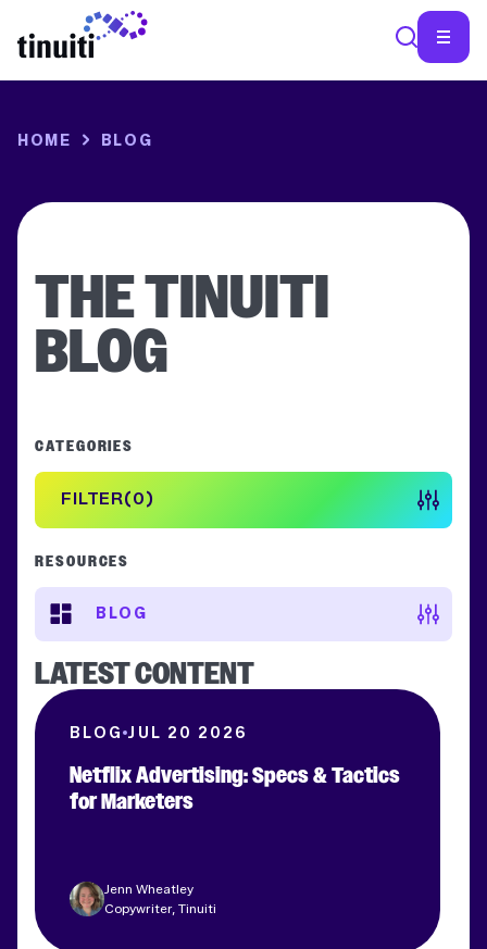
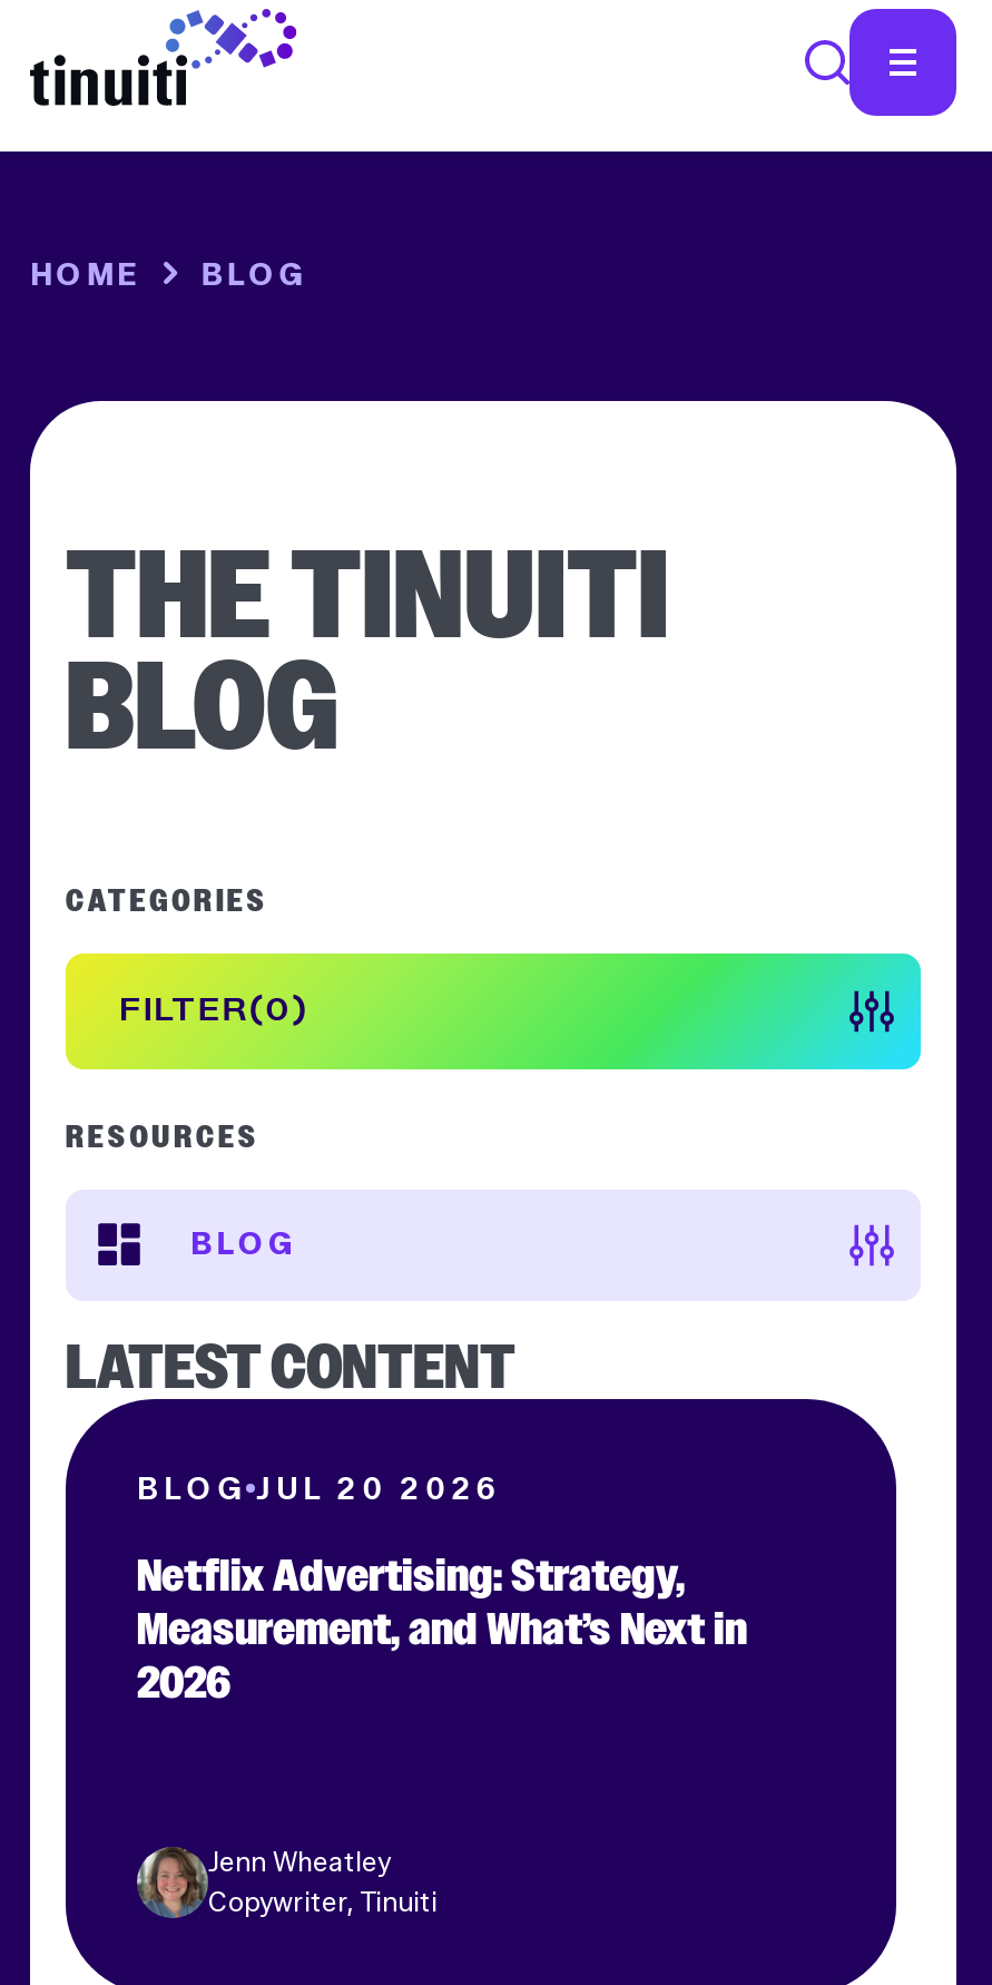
[70,759,400,816] Netflix Advertising: Specs & Tactics | for Marketers -> [137,1543,747,1712] Netflix Advertising: Strategy, | Measurement, and What’s Next in | 2026

